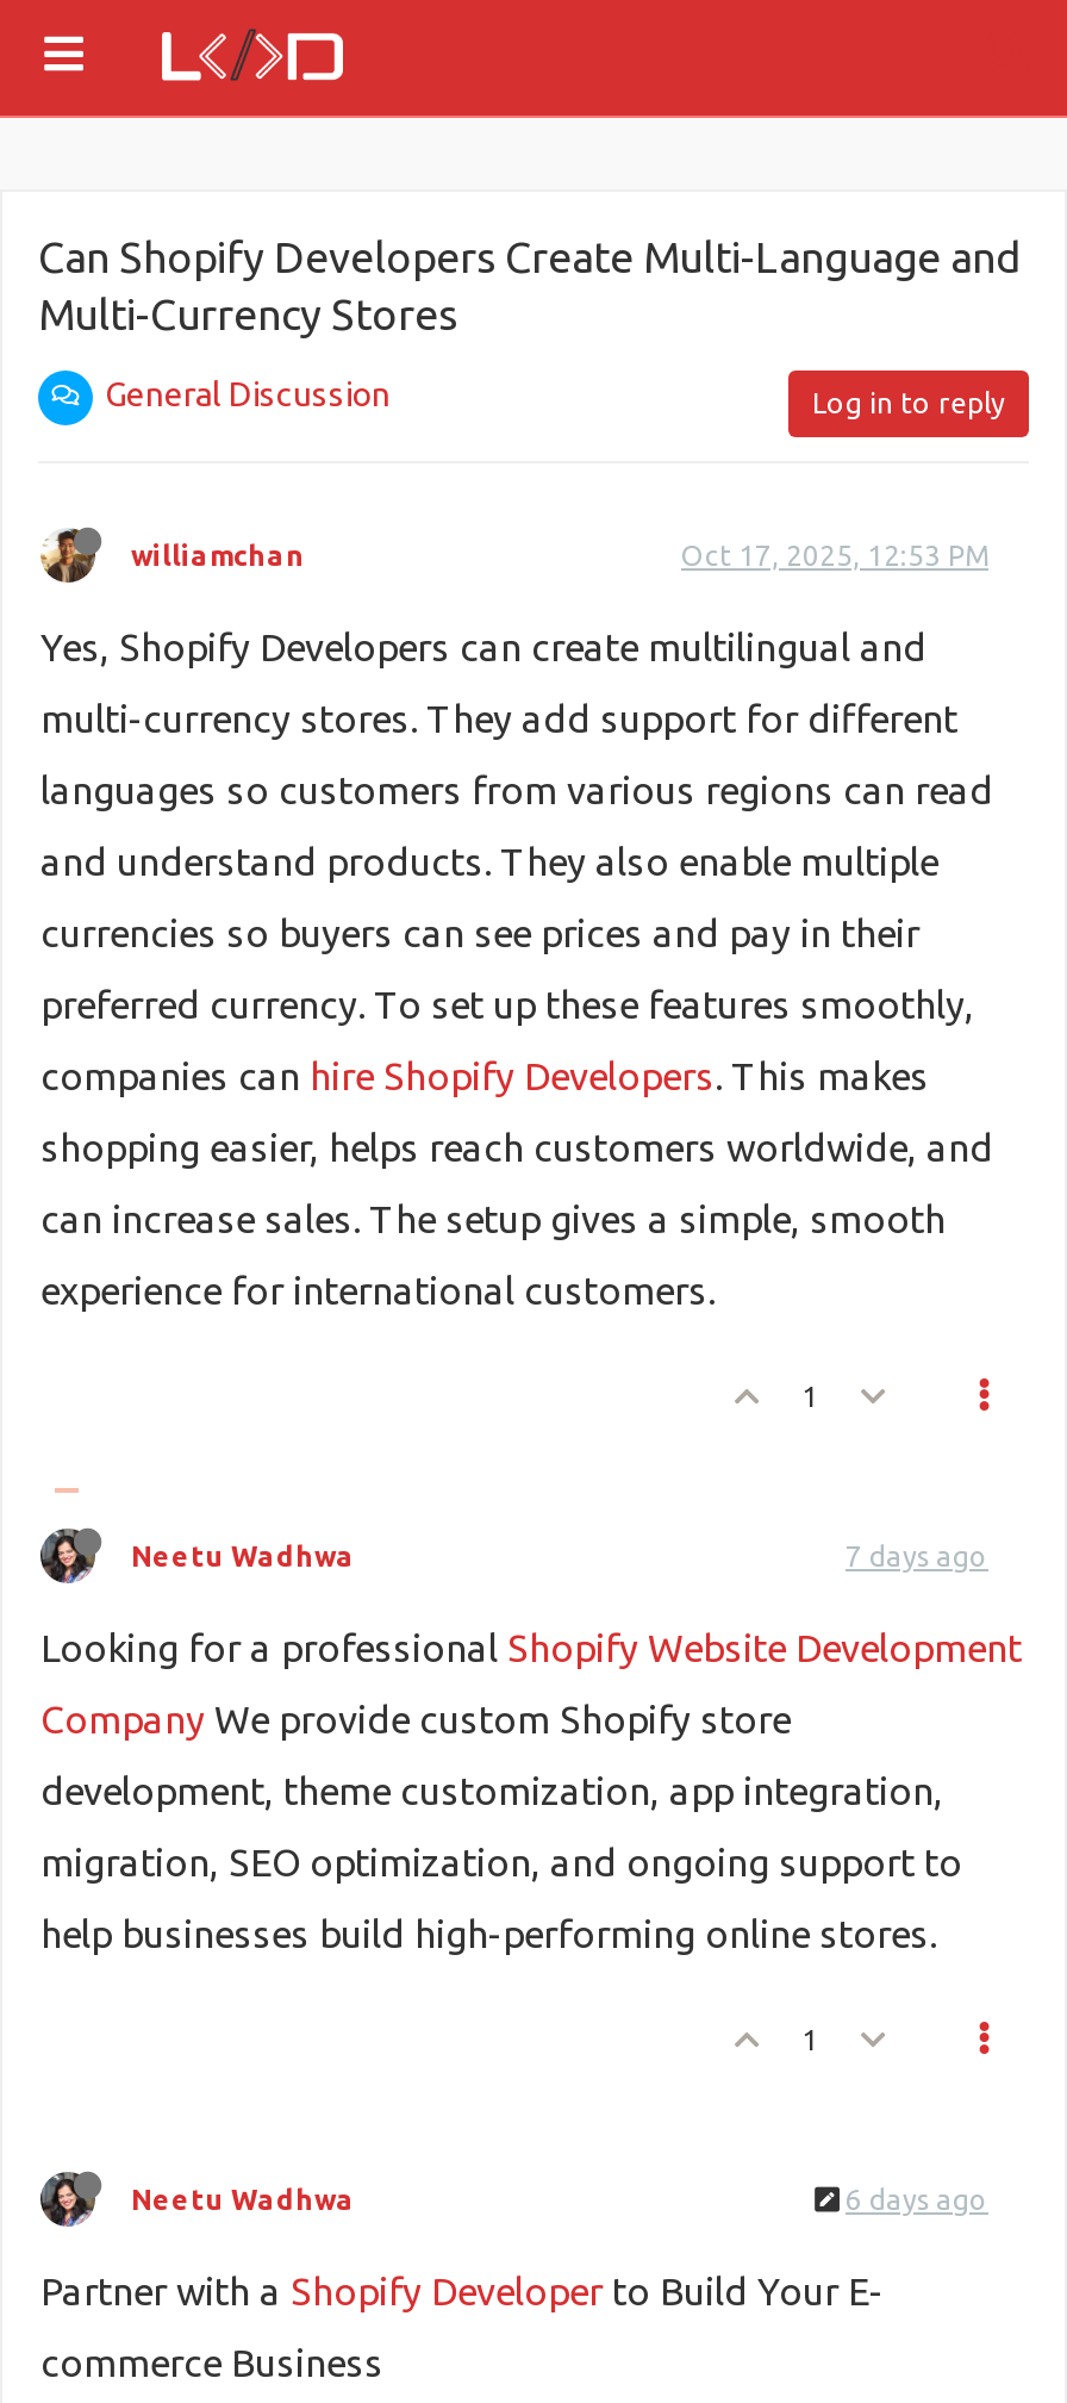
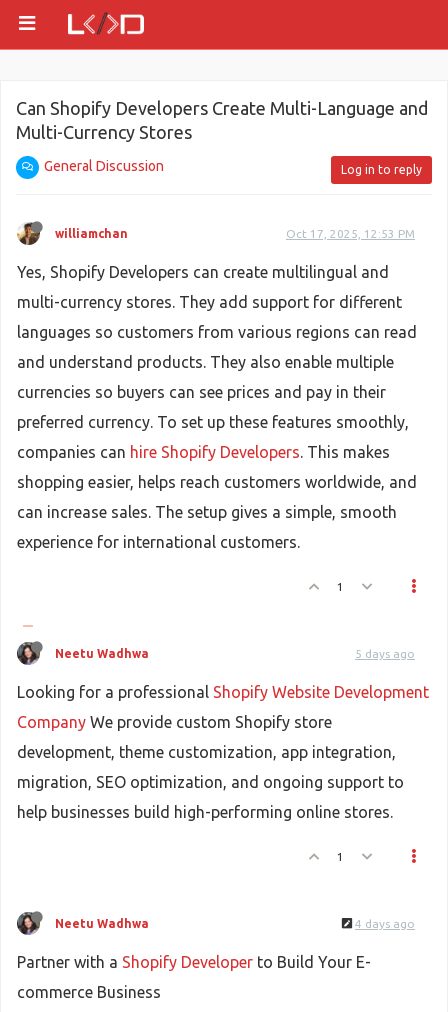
[846,1540,988,1571] 7 days ago -> [355,647,415,660] 5 days ago
[846,2184,988,2215] 6 days ago -> [355,917,415,930] 4 days ago

